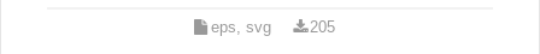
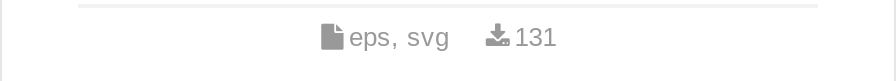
[310,18,335,36] 205 -> [514,22,556,52] 131

